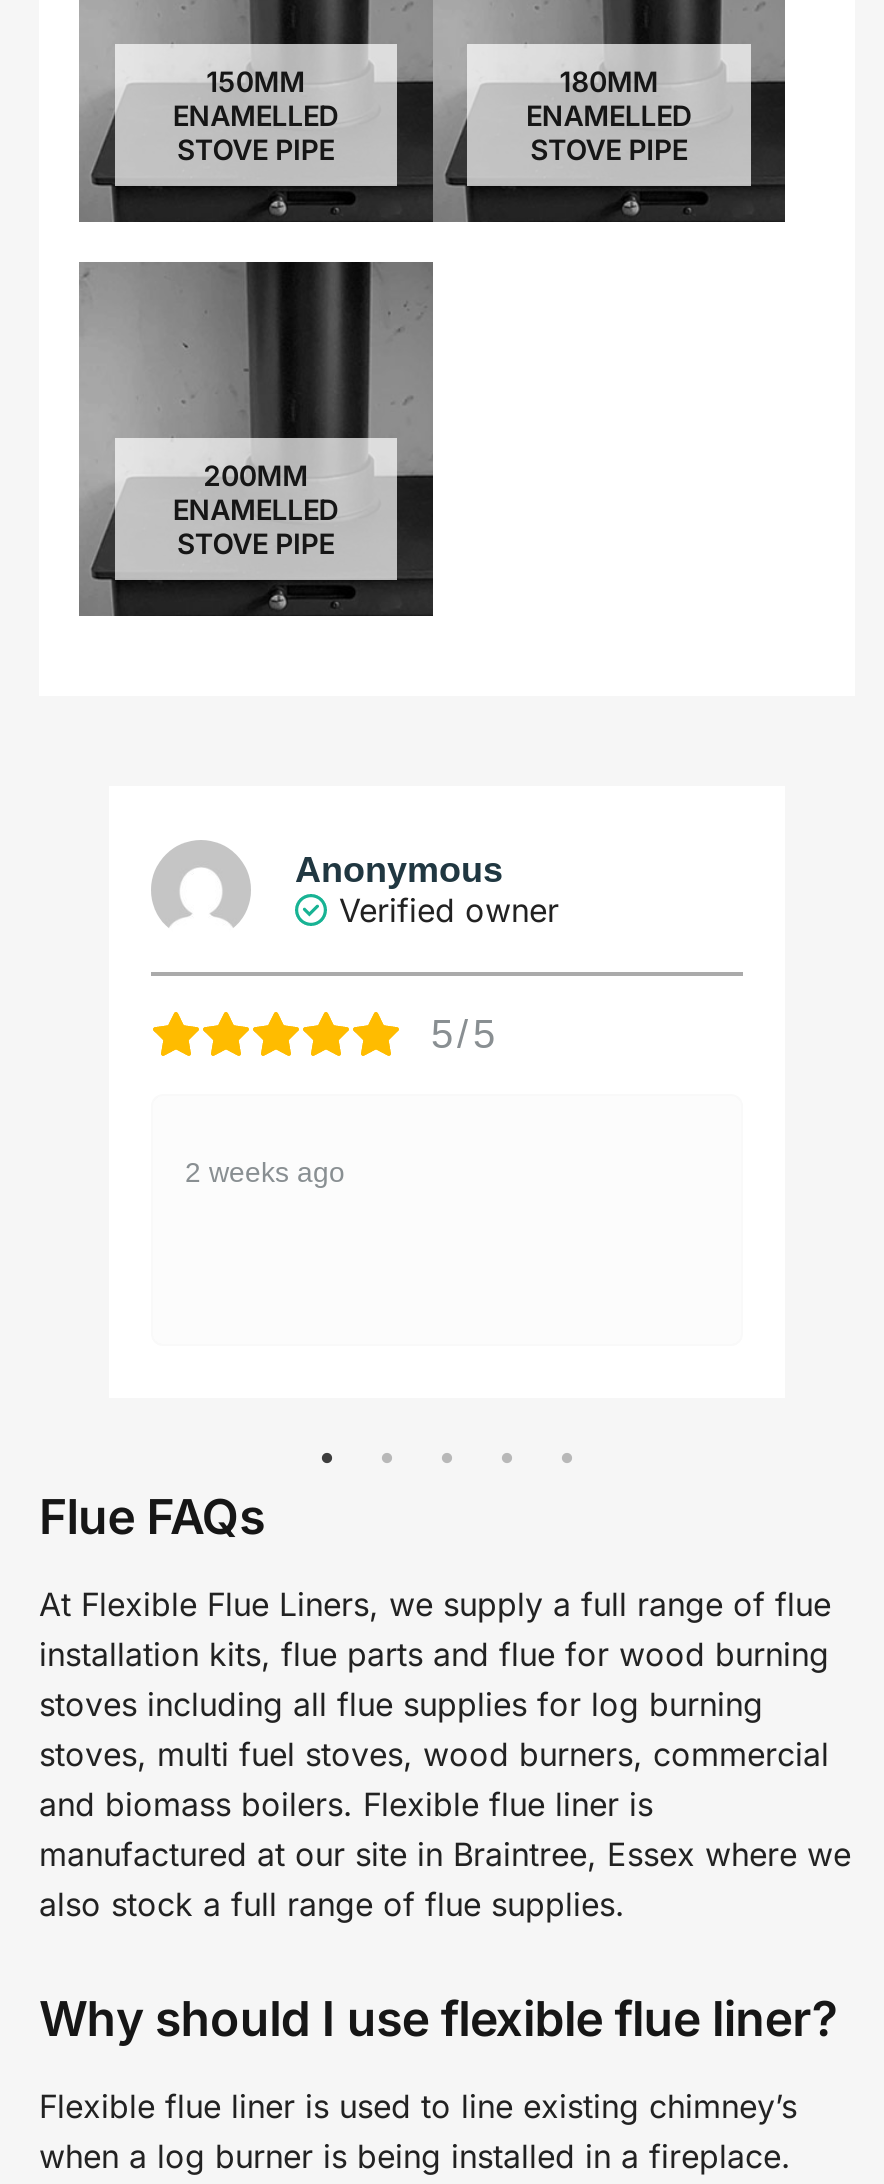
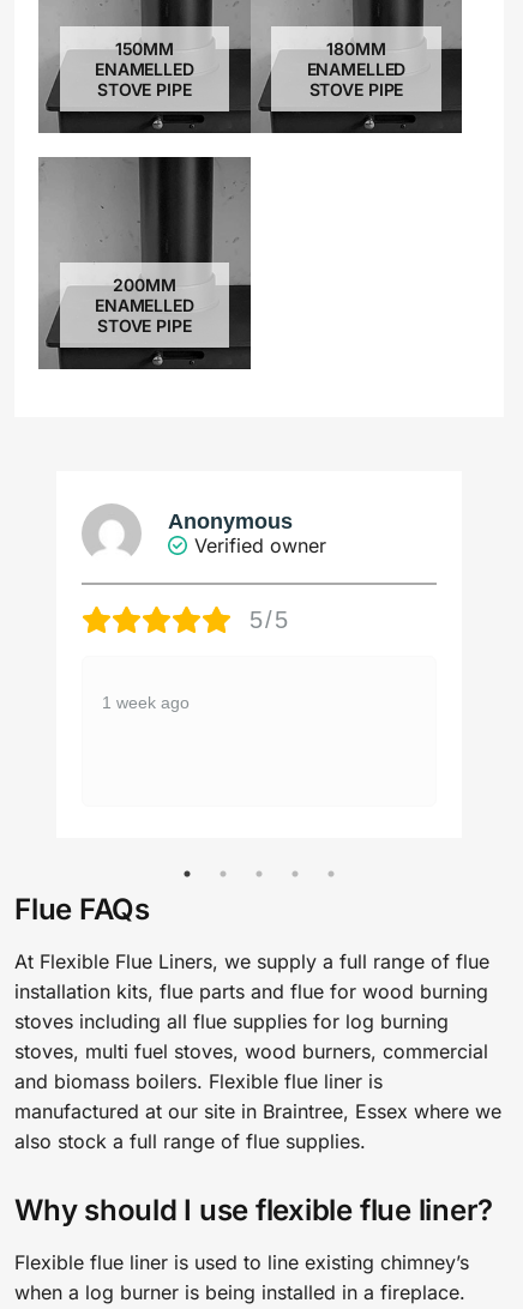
[185,1155,345,1187] 2 weeks ago -> [102,692,190,711] 1 week ago

